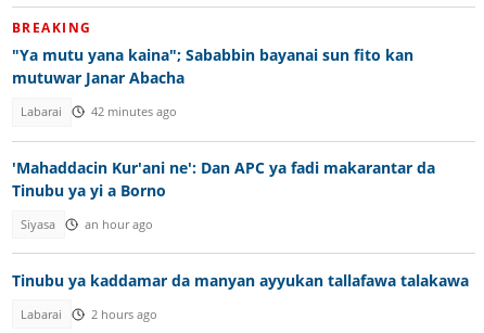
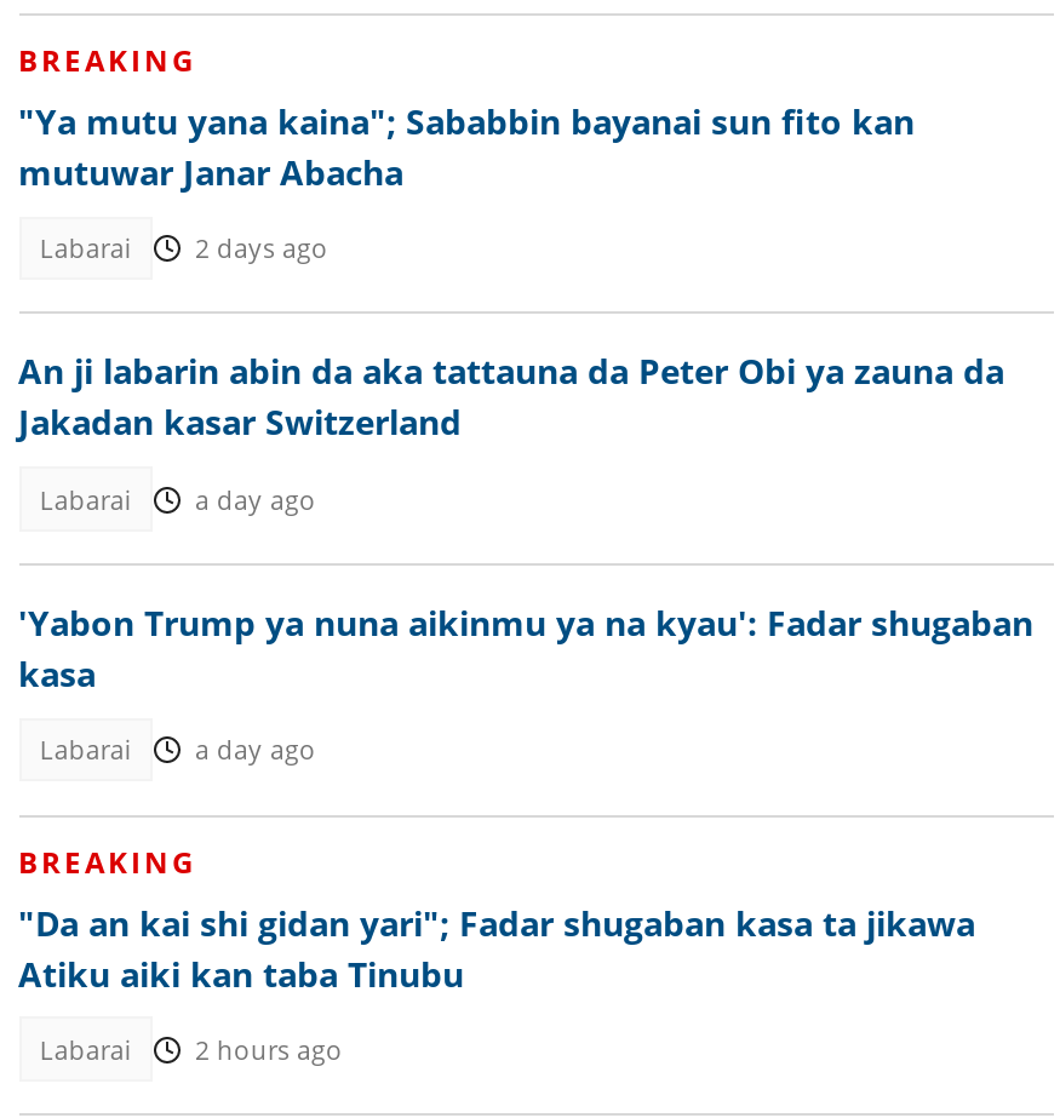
[11,105,468,290] 42 minutes ago | 'Mahaddacin Kur'ani ne': Dan APC ya fadi makarantar da | Tinubu ya yi a Borno | Siyasa | an hour ago | Tinubu ya kaddamar da manyan ayyukan tallafawa talakawa -> [18,231,1033,996] 2 days ago | An ji labarin abin da aka tattauna da Peter Obi ya zauna da | Jakadan kasar Switzerland | Labarai | a day ago | 'Yabon Trump ya nuna aikinmu ya na kyau': Fadar shugaban | kasa | Labarai | a day ago | BREAKING | "Da an kai shi gidan yari"; Fadar shugaban kasa ta jikawa | Atiku aiki kan taba Tinubu

